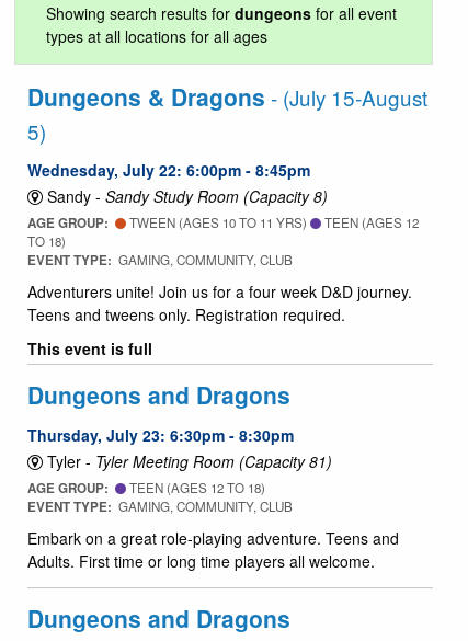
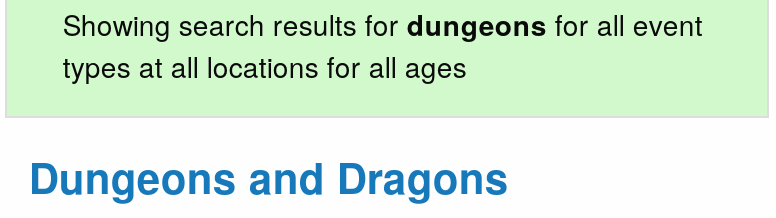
[27,80,427,572] Dungeons & Dragons - (July 15-August | 5) | Wednesday, July 22: 6:00pm - 8:45pm | Sandy - Sandy Study Room (Capacity 8) | AGE GROUP: | TWEEN (AGES 10 TO 11 YRS) | TEEN (AGES 12 | TO 18) | EVENT TYPE: GAMING, COMMUNITY, CLUB | Adventurers unite! Join us for a four week D&D journey. | Teens and tweens only. Registration required. | This event is full | Dungeons and Dragons | Thursday, July 23: 6:30pm - 8:30pm | Tyler - Tyler Meeting Room (Capacity 81) | AGE GROUP: | TEEN (AGES 12 TO 18) | EVENT TYPE: GAMING, COMMUNITY, CLUB | Embark on a great role-playing adventure. Teens and | Adults. First time or long time players all welcome. -> none

